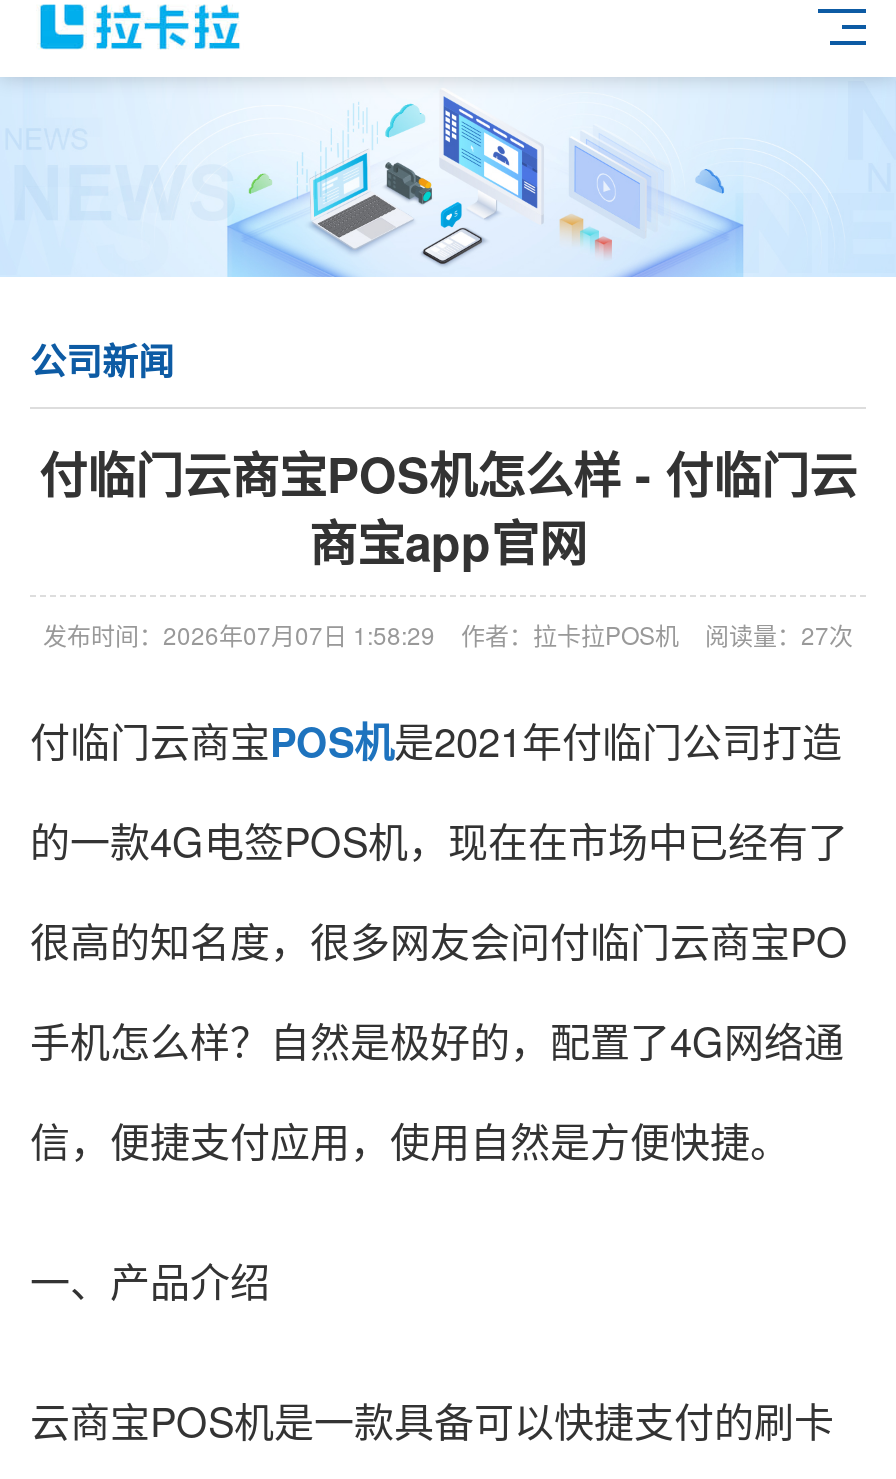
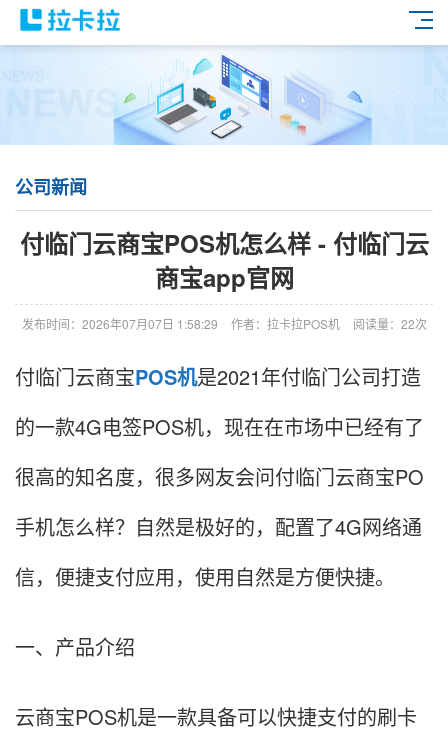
[43,617,853,651] 发布时间：2026年07月07日 1:58:29 作者：拉卡拉POS机 阅读量：27次 -> [21,315,426,332] 发布时间：2026年07月07日 1:58:29 作者：拉卡拉POS机 阅读量：22次

